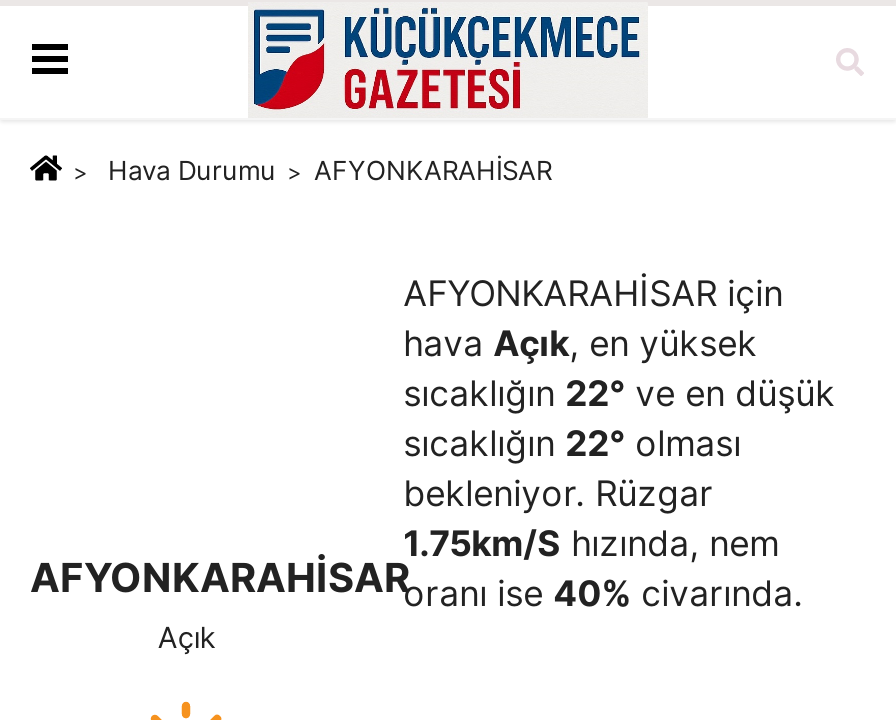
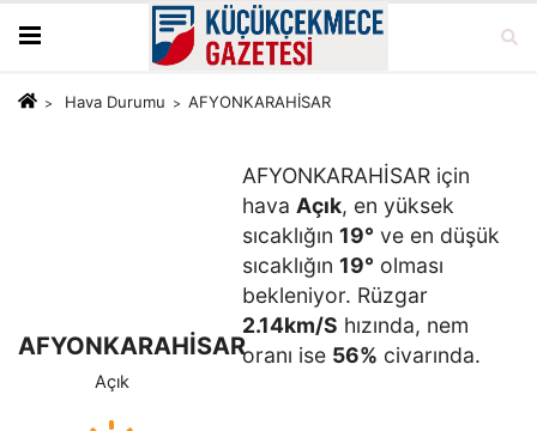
[403,373,835,415] sıcaklığın 22° ve en düşük -> [242,223,499,248] sıcaklığın 19° ve en düşük
[403,423,741,465] sıcaklığın 22° olması -> [242,253,443,278] sıcaklığın 19° olması
[403,523,779,565] 1.75km/S hızında, nem -> [242,313,468,338] 2.14km/S hızında, nem
[403,573,803,615] oranı ise 40% civarında. -> [242,343,480,368] oranı ise 56% civarında.

